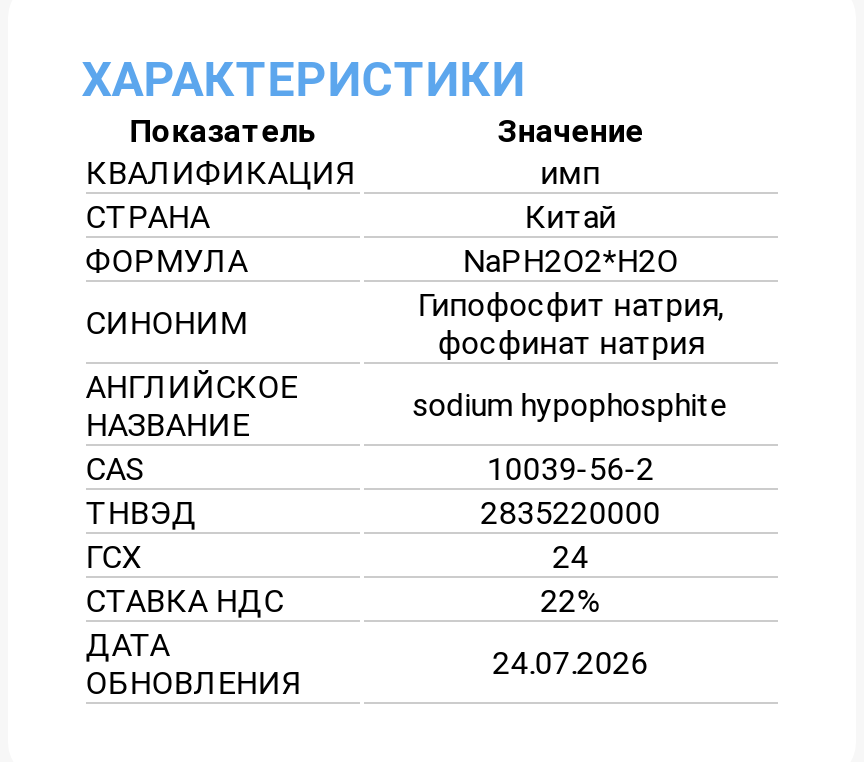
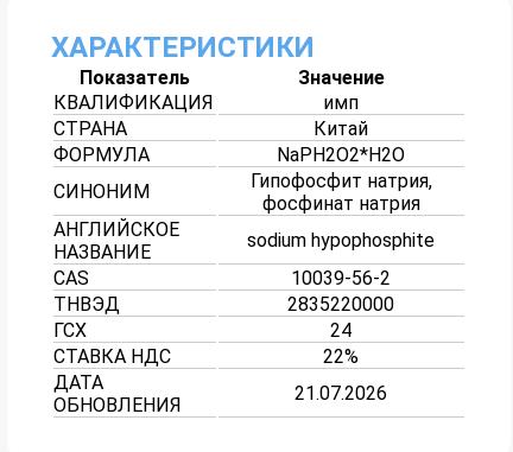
[493,644,649,682] 24.07.2026 -> [295,382,387,404] 21.07.2026

